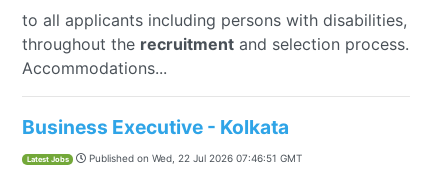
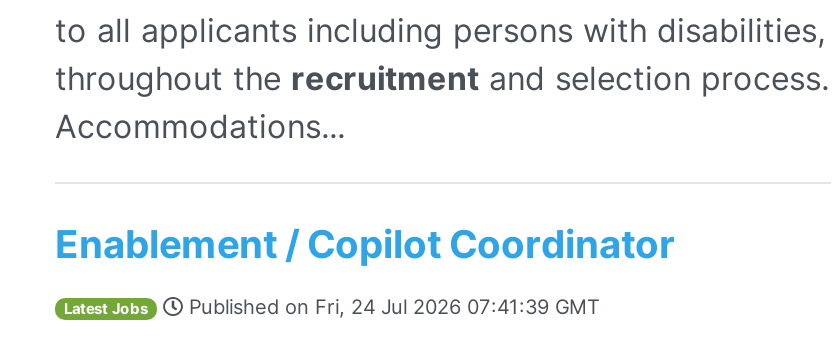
[22,115,289,139] Business Executive - Kolkata -> [55,220,675,268] Enablement / Copilot Coordinator
[86,152,302,164] Published on Wed, 22 Jul 2026 07:46:51 GMT -> [183,294,599,318] Published on Fri, 24 Jul 2026 07:41:39 GMT

